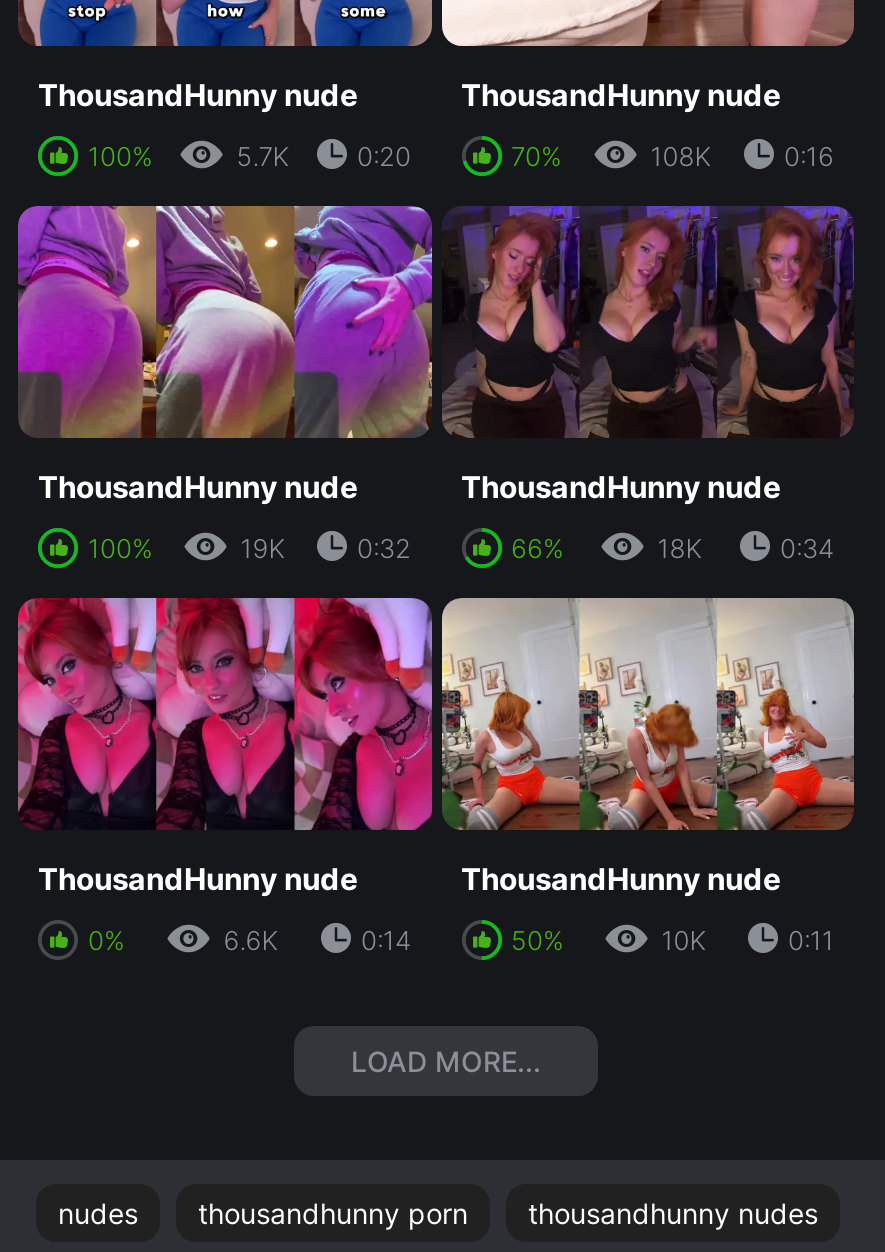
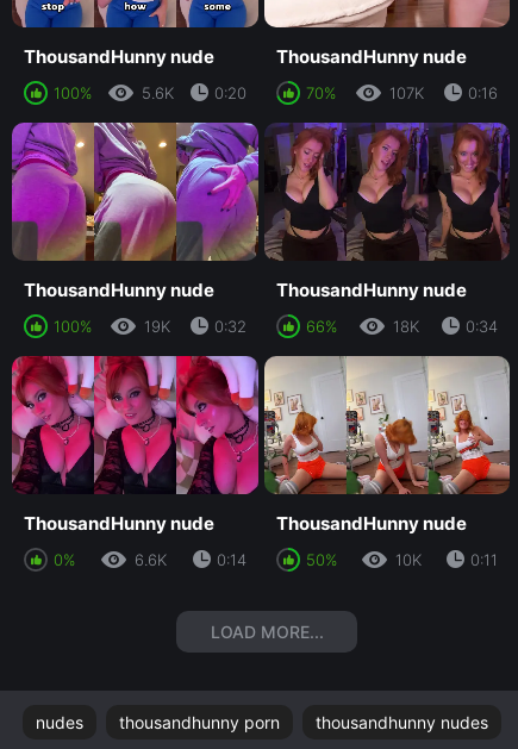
[236,139,288,171] 5.7K -> [141,83,174,102] 5.6K
[650,139,710,171] 108K -> [389,83,424,102] 107K

